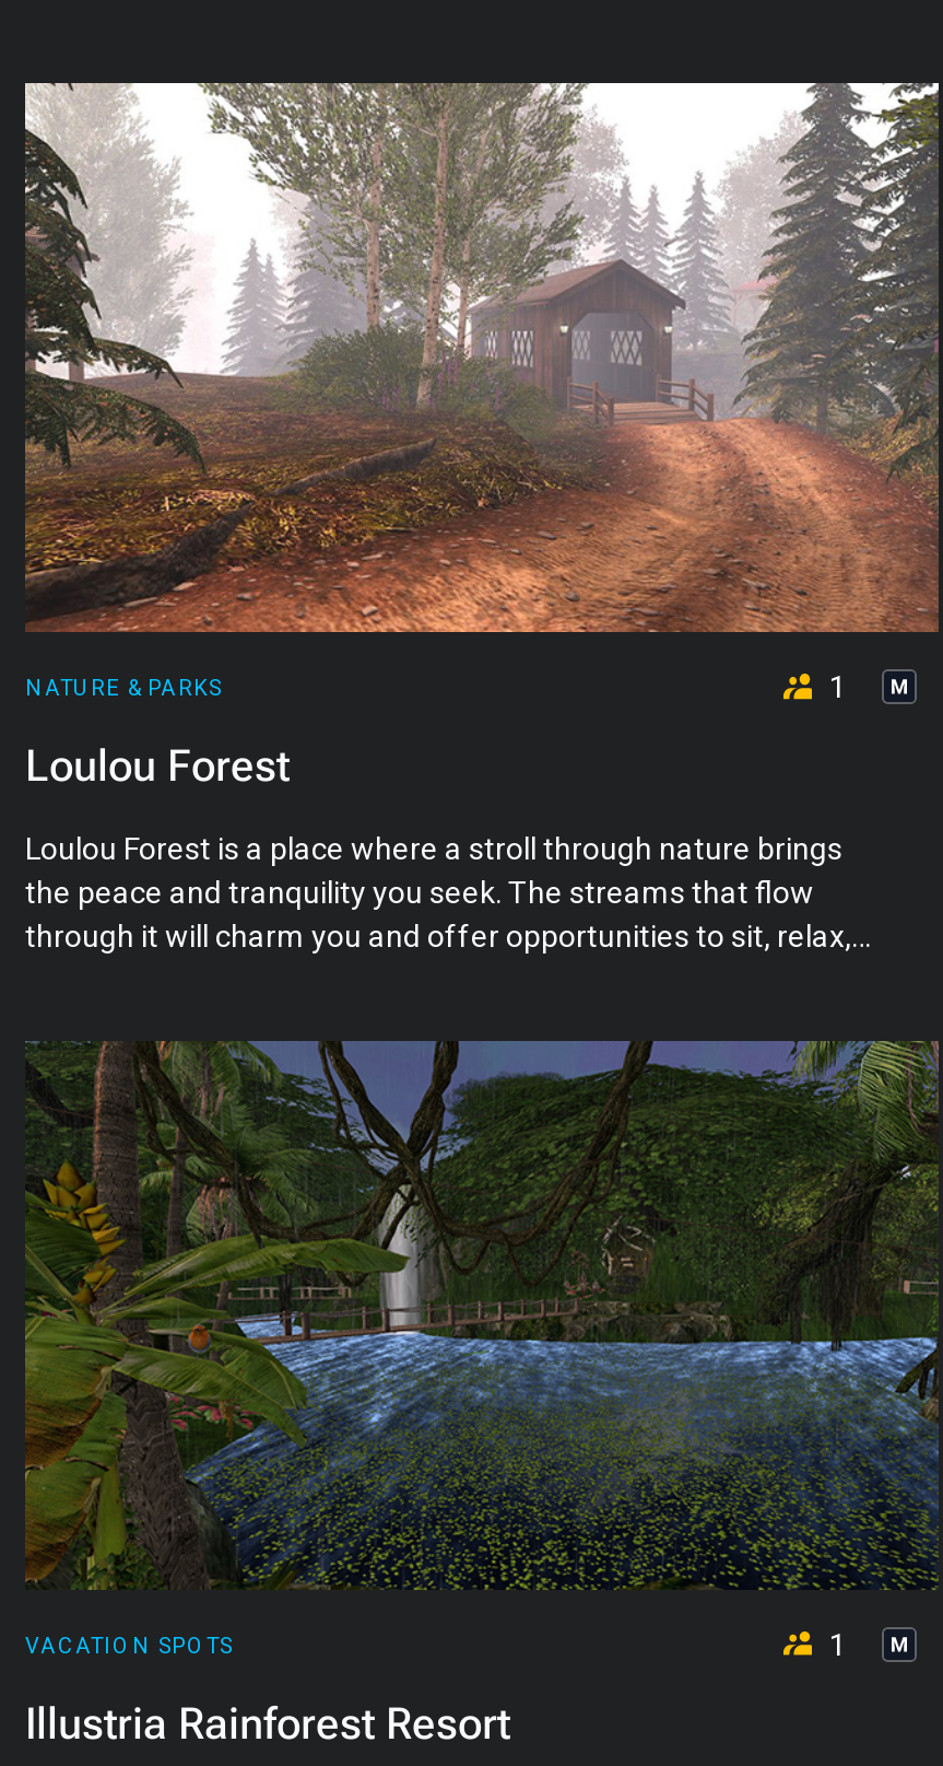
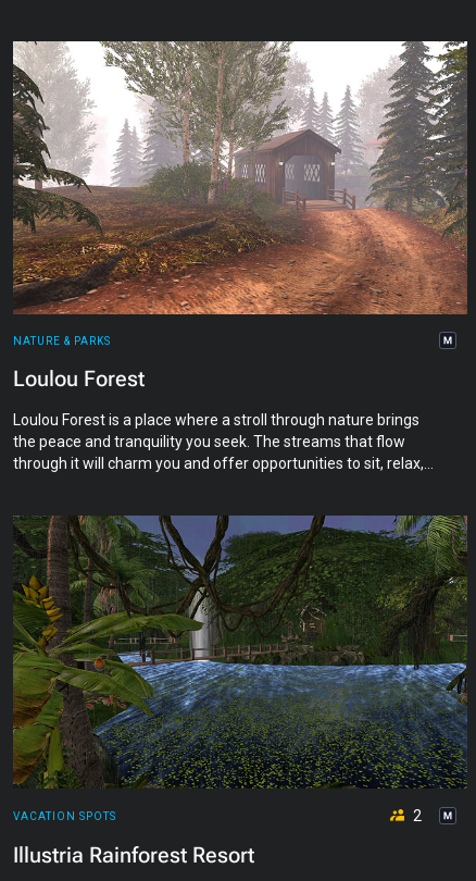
[829,669,847,704] 1 -> none
[829,1626,847,1661] 1 -> [413,807,422,824] 2

